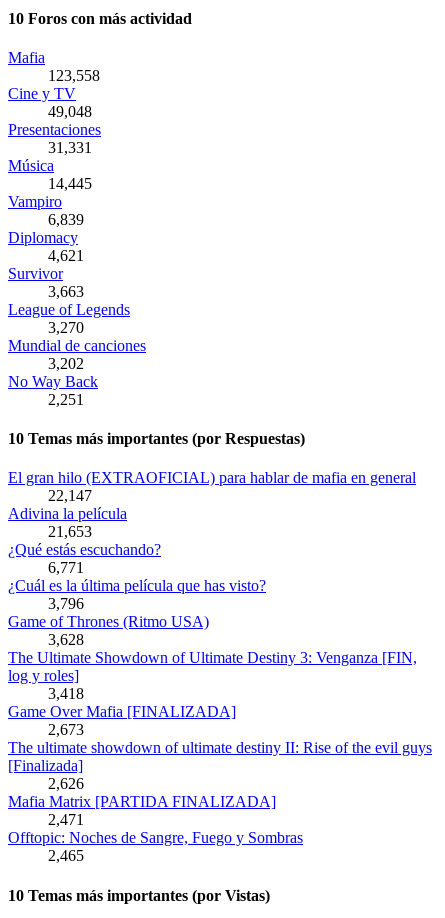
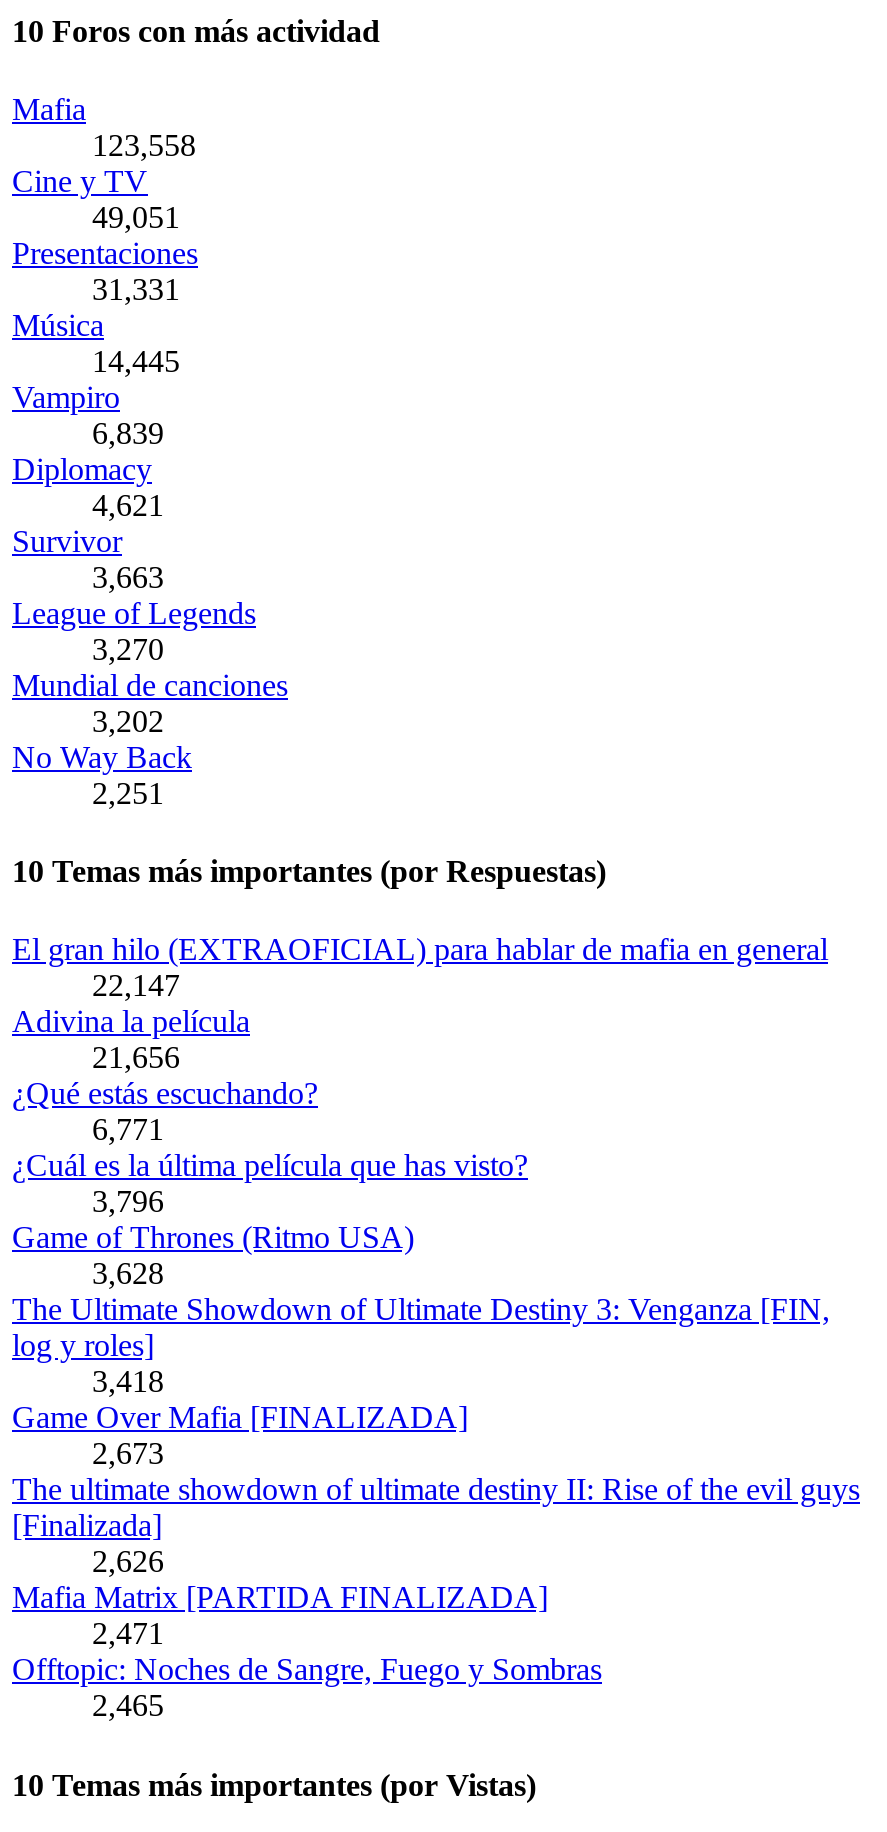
[48,103,92,120] 49,048 -> [92,200,180,234] 49,051
[48,523,92,540] 21,653 -> [92,1041,180,1075] 21,656

